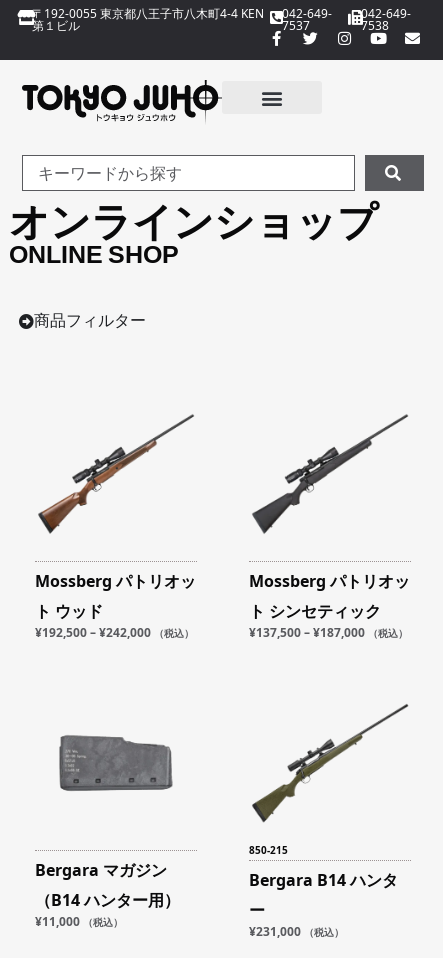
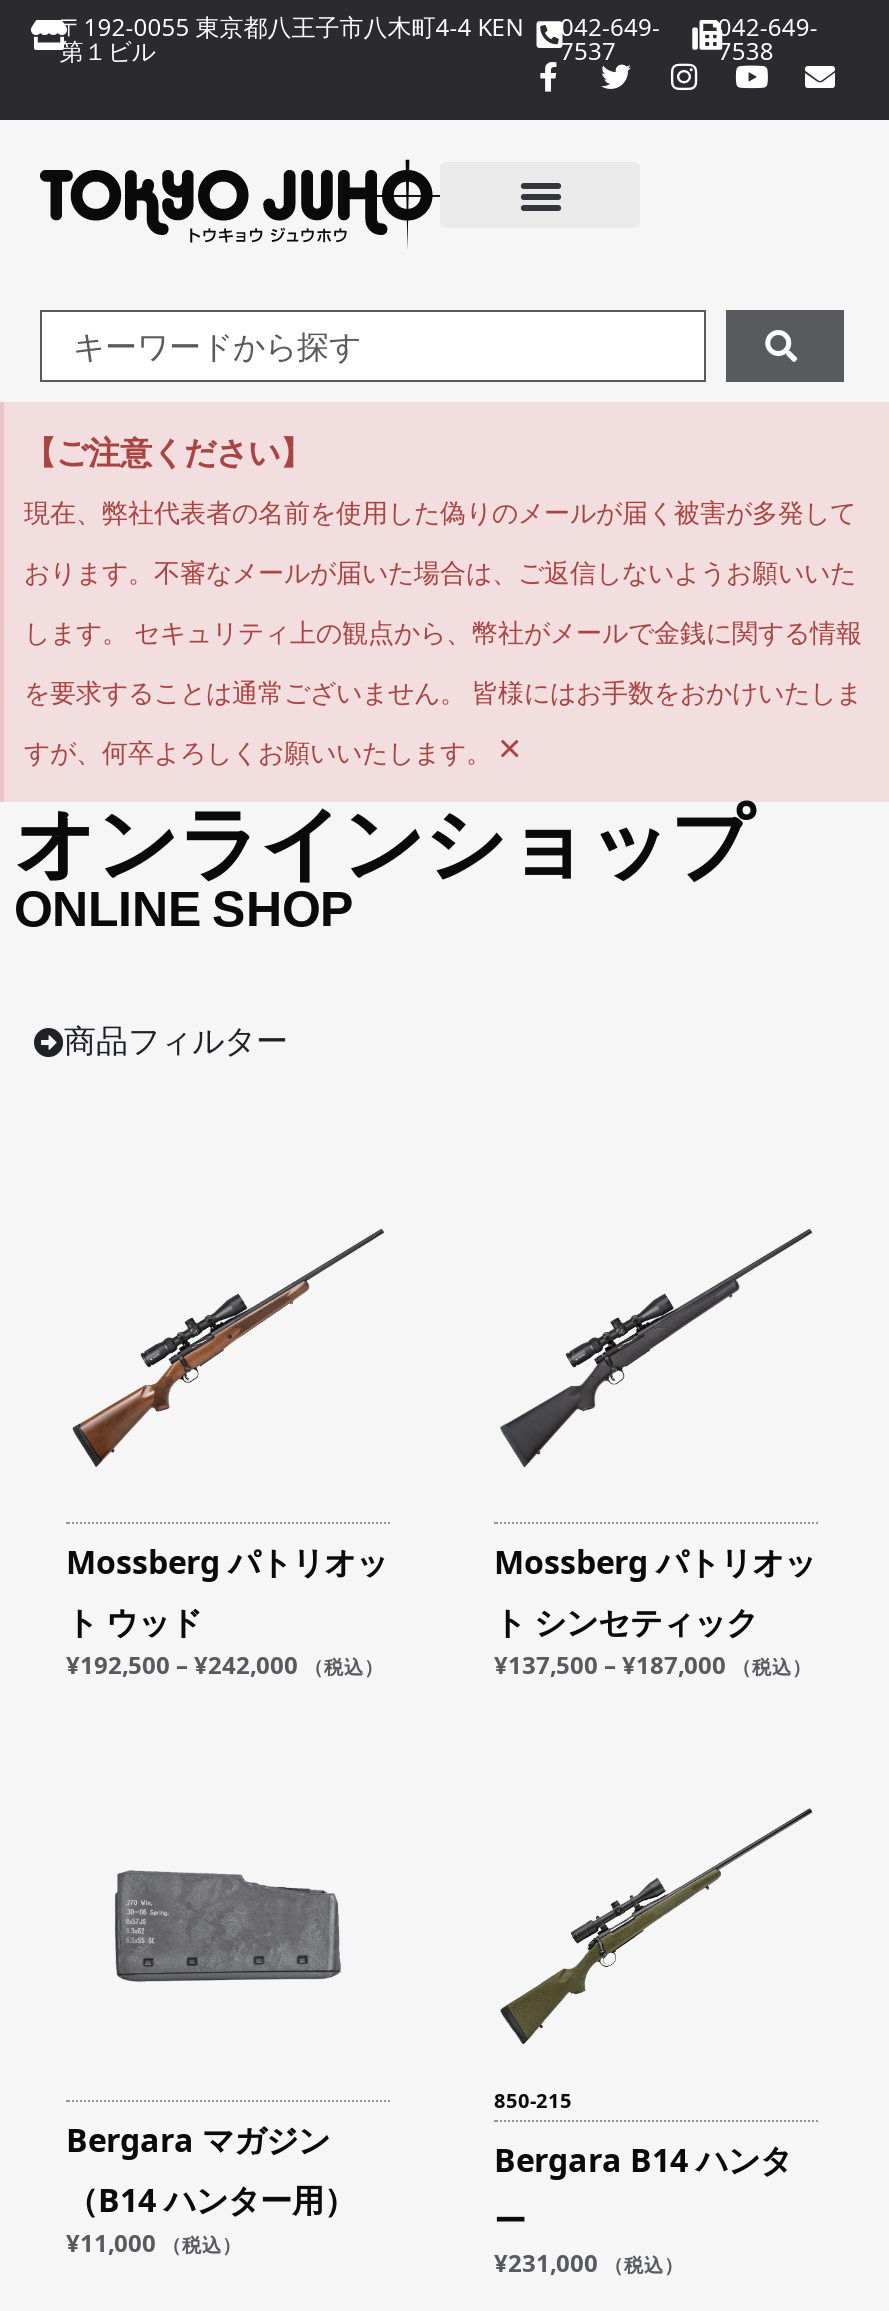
none -> [24,430,862,770] 【ご注意ください】 | 現在、弊社代表者の名前を使用した偽りのメールが届く被害が多発して | おります。不審なメールが届いた場合は、ご返信しないようお願いいた | します。 セキュリティ上の観点から、幣社がメールで金銭に関する情報 | を要求することは通常ございません。 皆様にはお手数をおかけいたしま | すが、何卒よろしくお願いいたします。 ×

